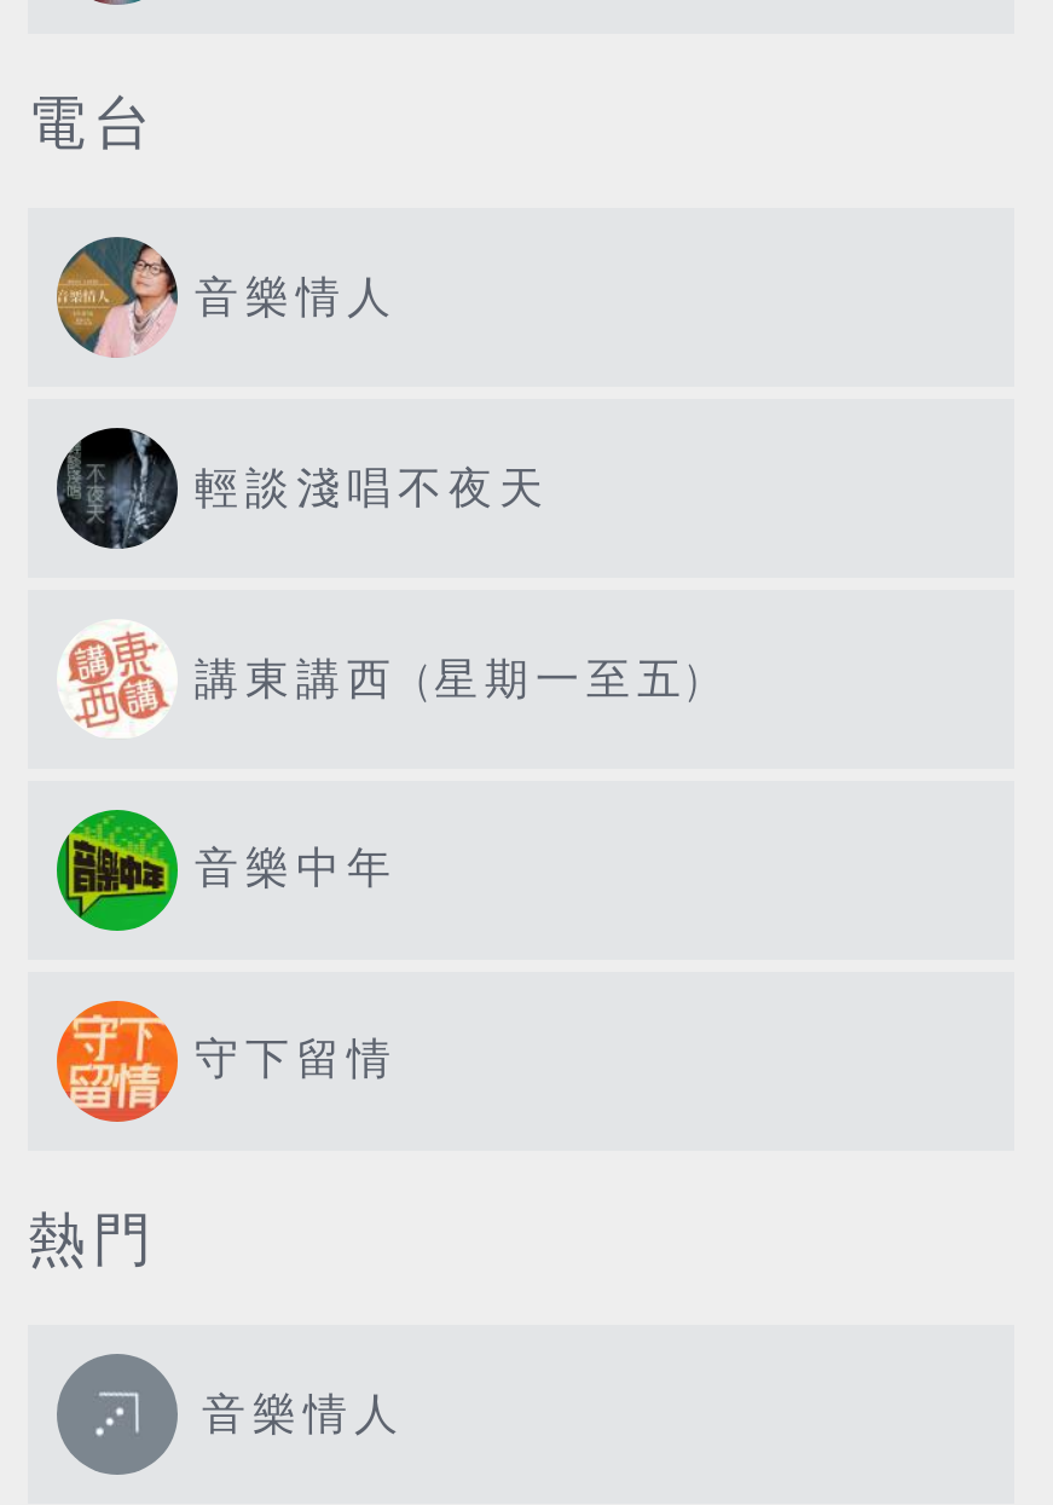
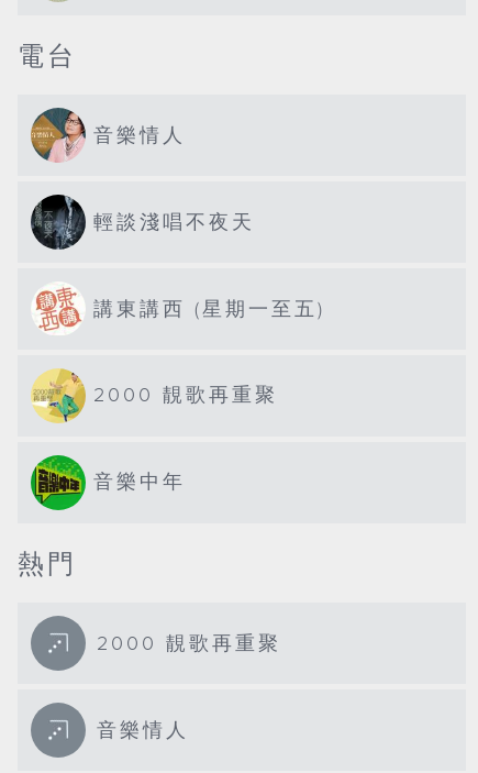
none -> [31,368,278,423] [image] | 2000 靚歌再重聚
[54,998,398,1124] [image] | 守下留情 -> none
none -> [97,632,281,655] 2000 靚歌再重聚

